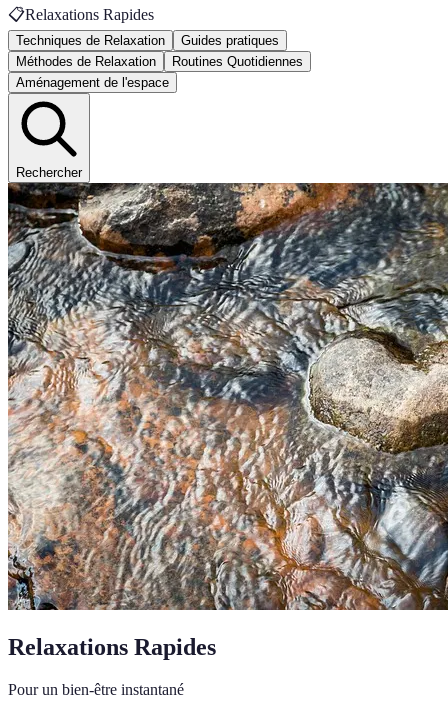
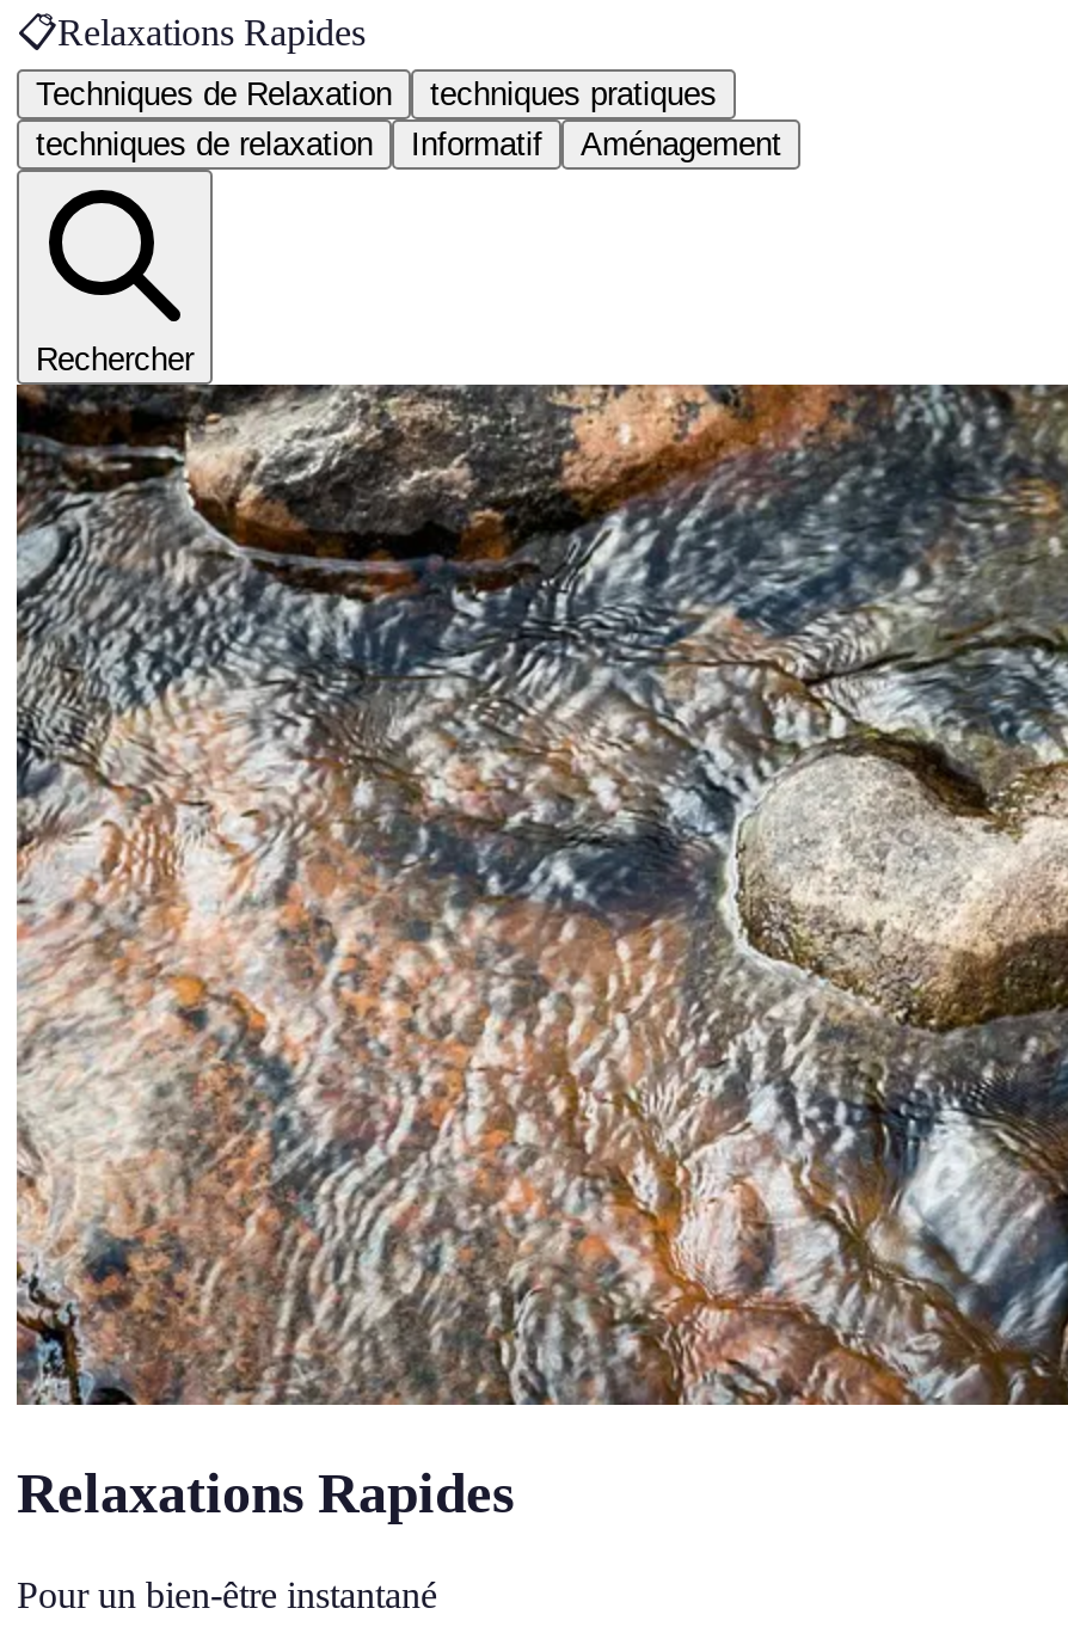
[16,33,303,90] Guides pratiques | Méthodes de Relaxation | Routines Quotidiennes | Aménagement de l'espace -> [36,76,781,162] techniques pratiques | techniques de relaxation | Informatif | Aménagement

